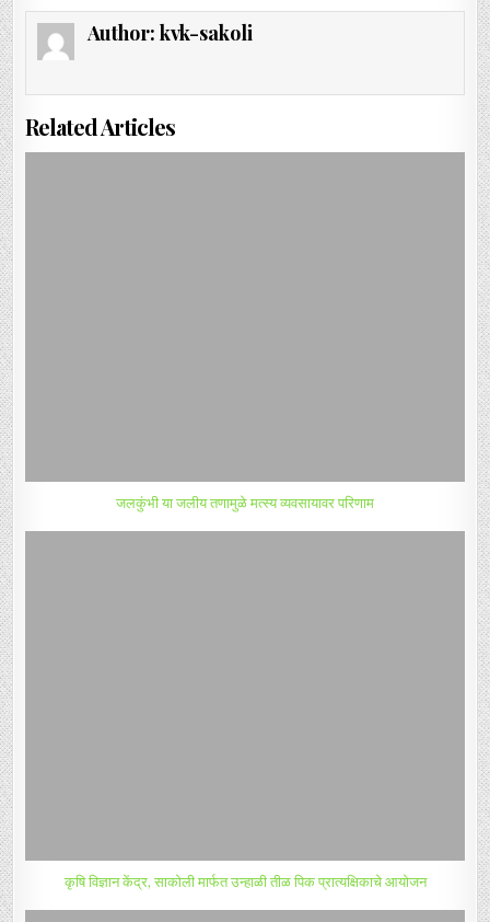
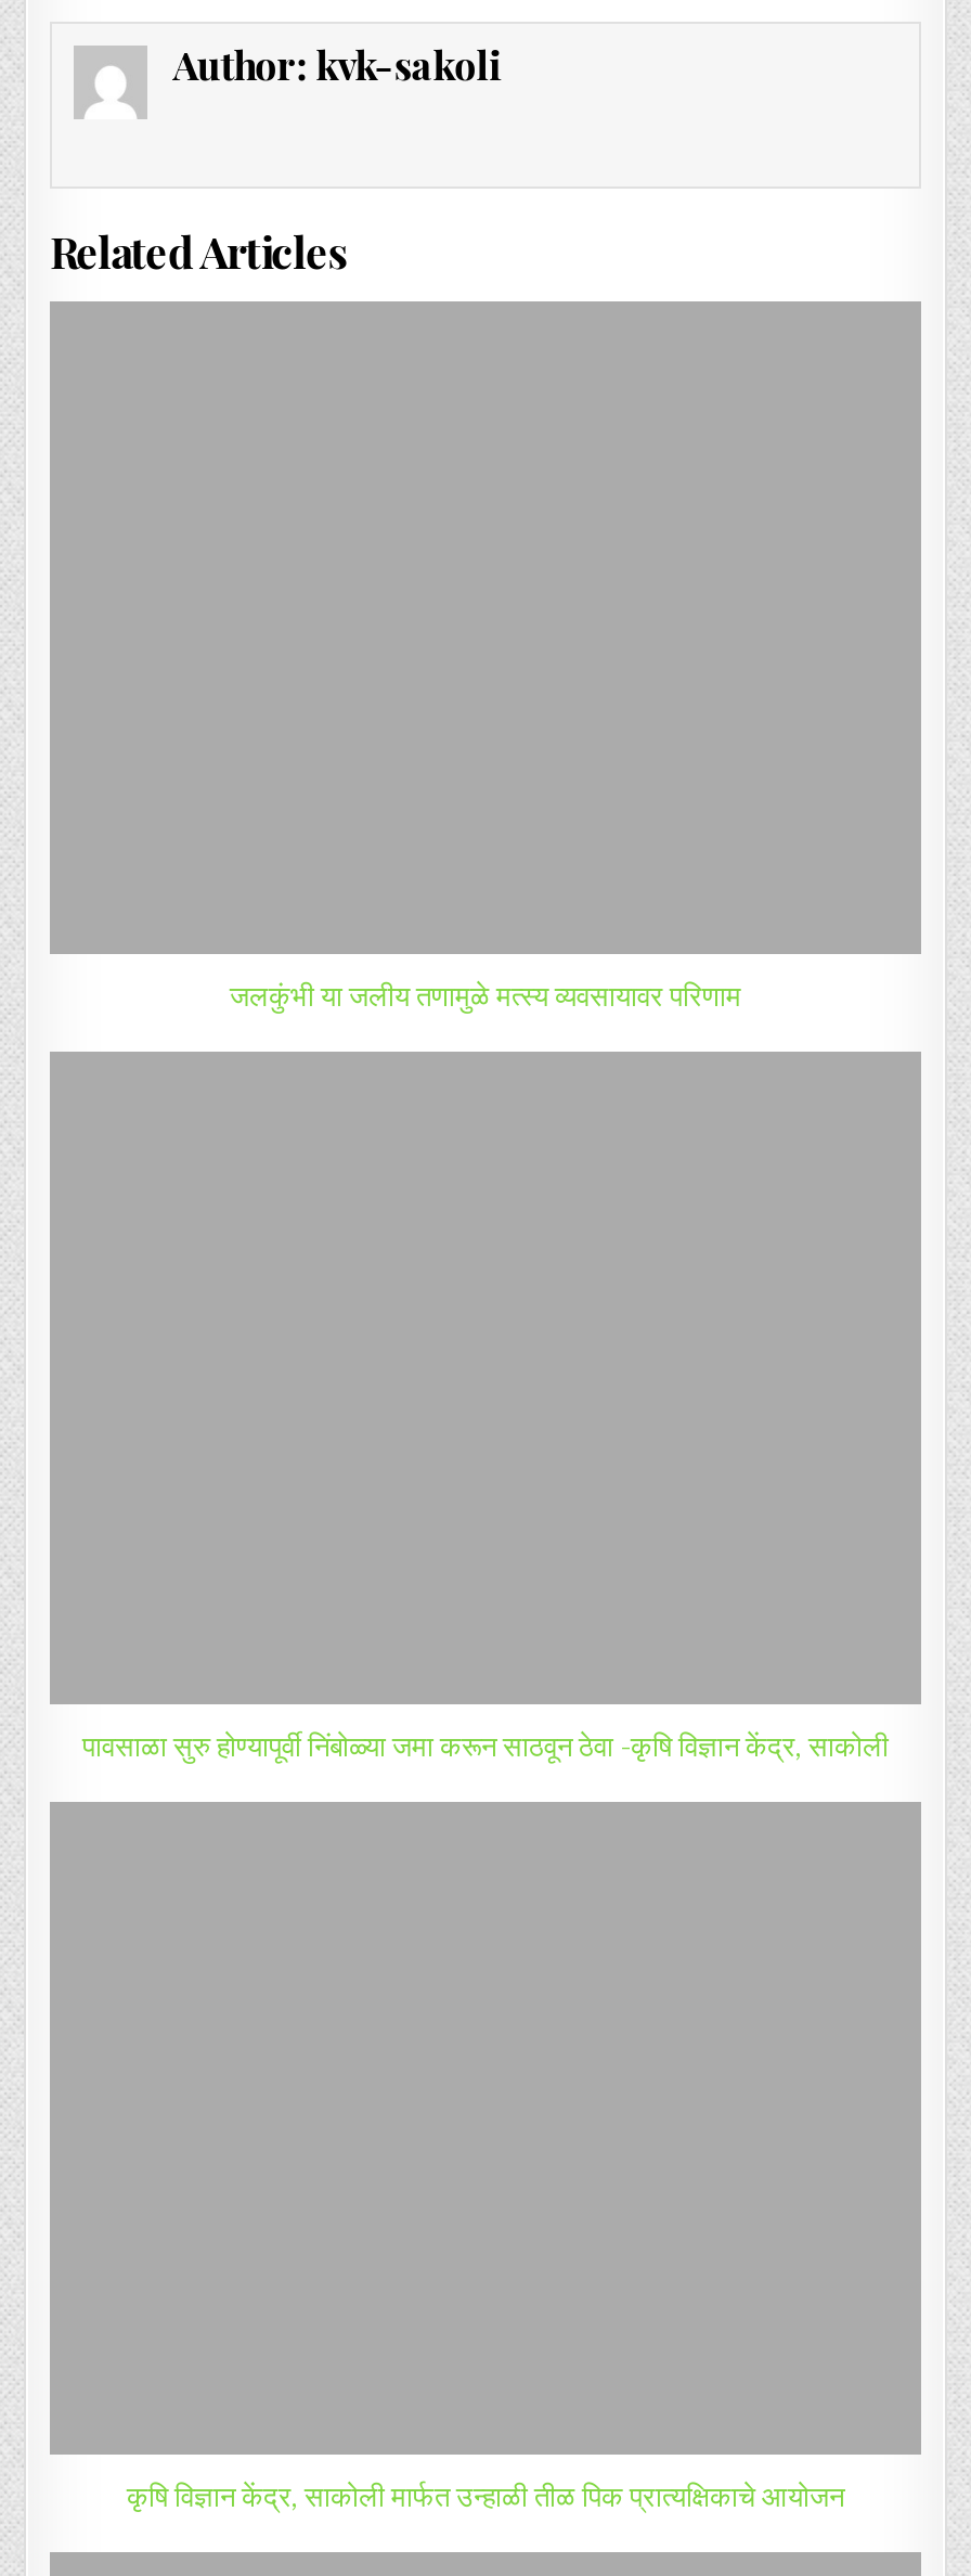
none -> [82,1730,889,1763] पावसाळा सुरु होण्यापूर्वी निंबोळ्या जमा करून साठवून ठेवा -कृषि विज्ञान केंद्र, साकोली

